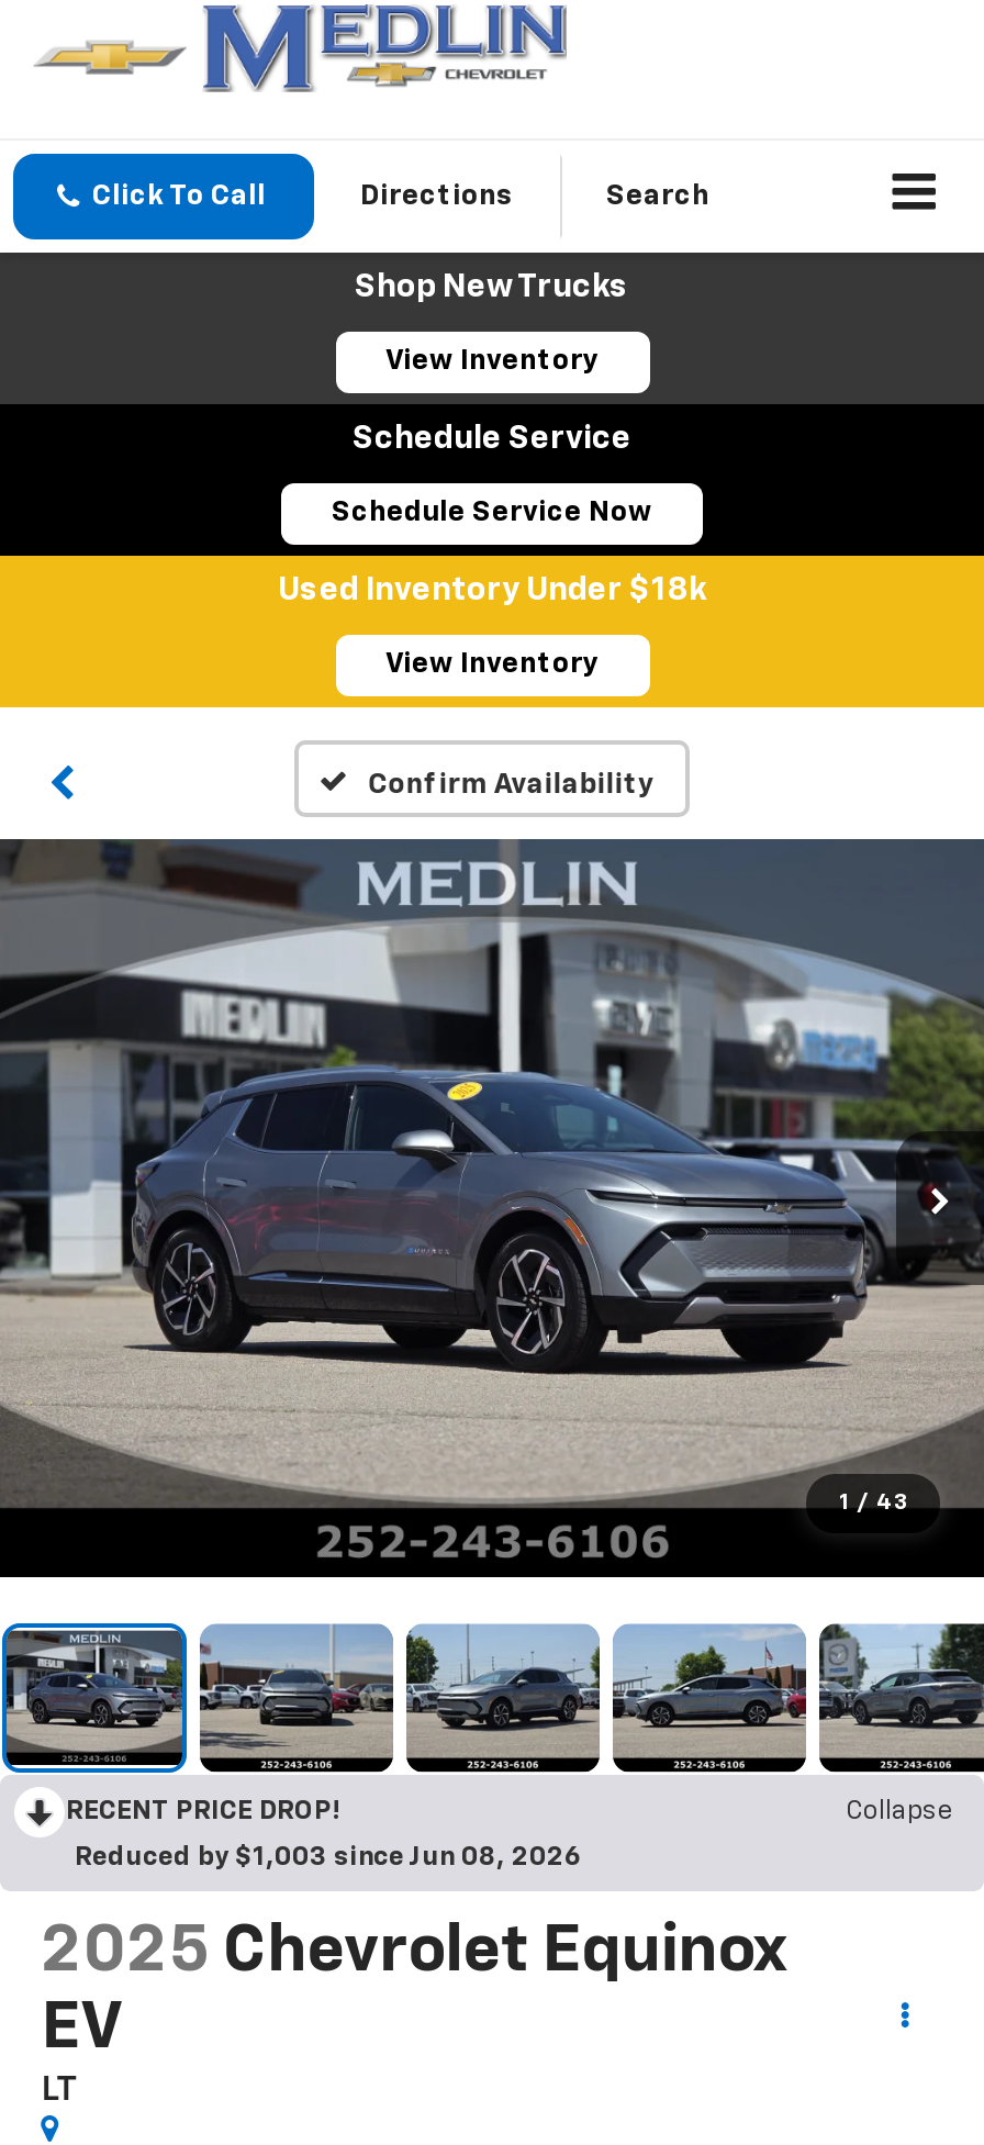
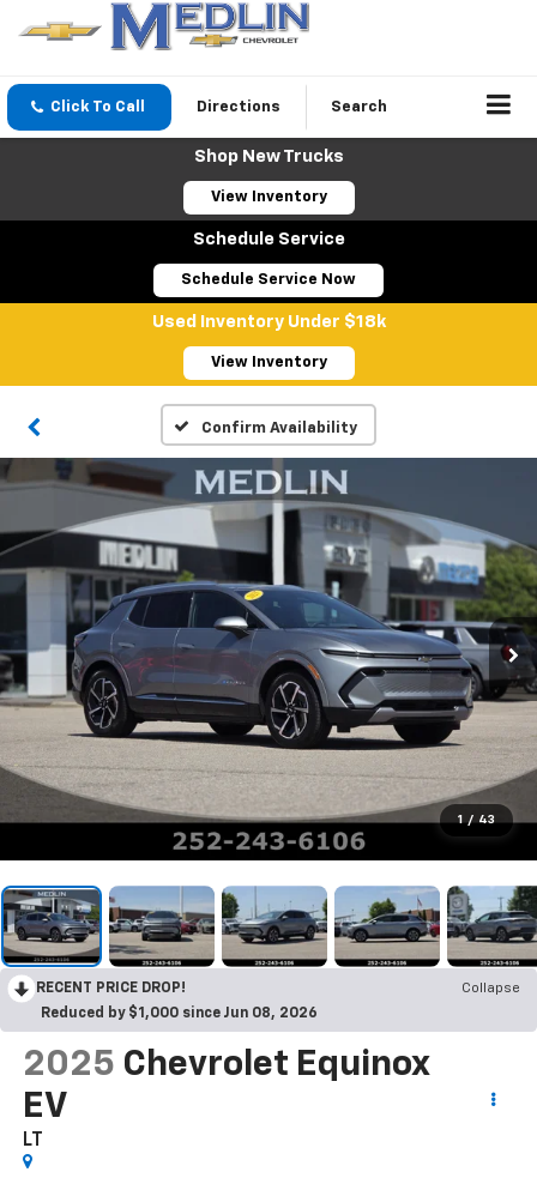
[75,1845,582,1871] Reduced by $1,003 since Jun 08, 2026 -> [41,1006,318,1021] Reduced by $1,000 since Jun 08, 2026

